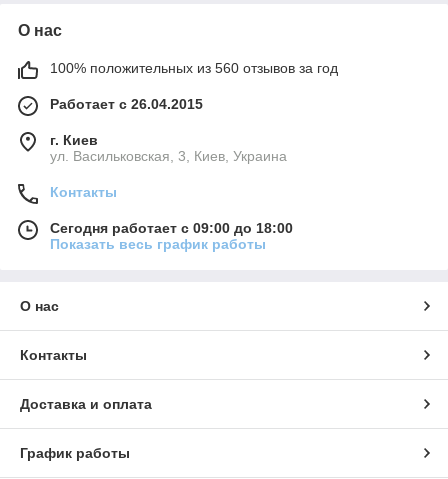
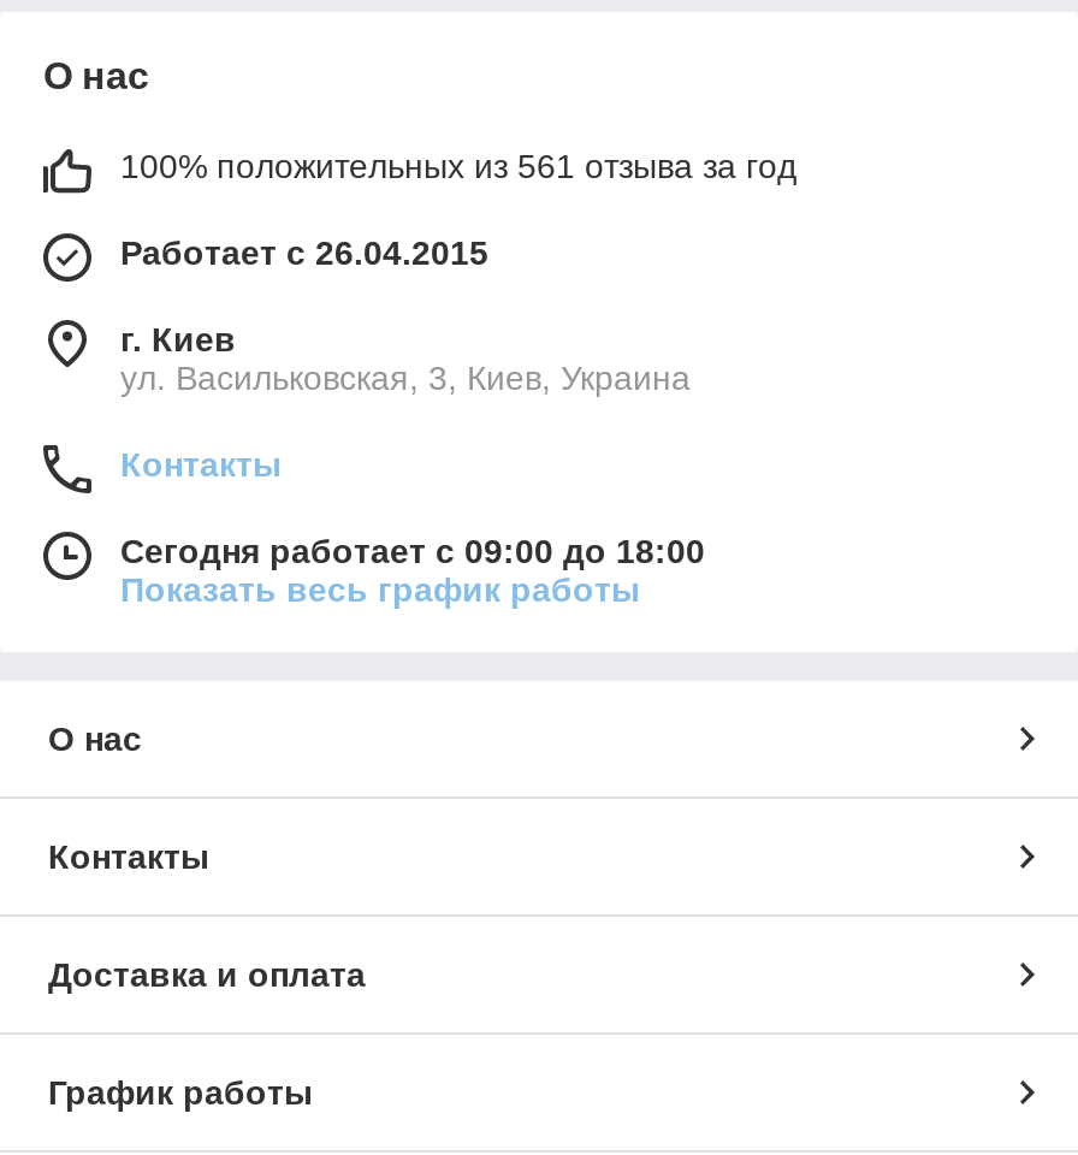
[50,60,338,76] 100% положительных из 560 отзывов за год -> [120,148,796,186] 100% положительных из 561 отзыва за год

